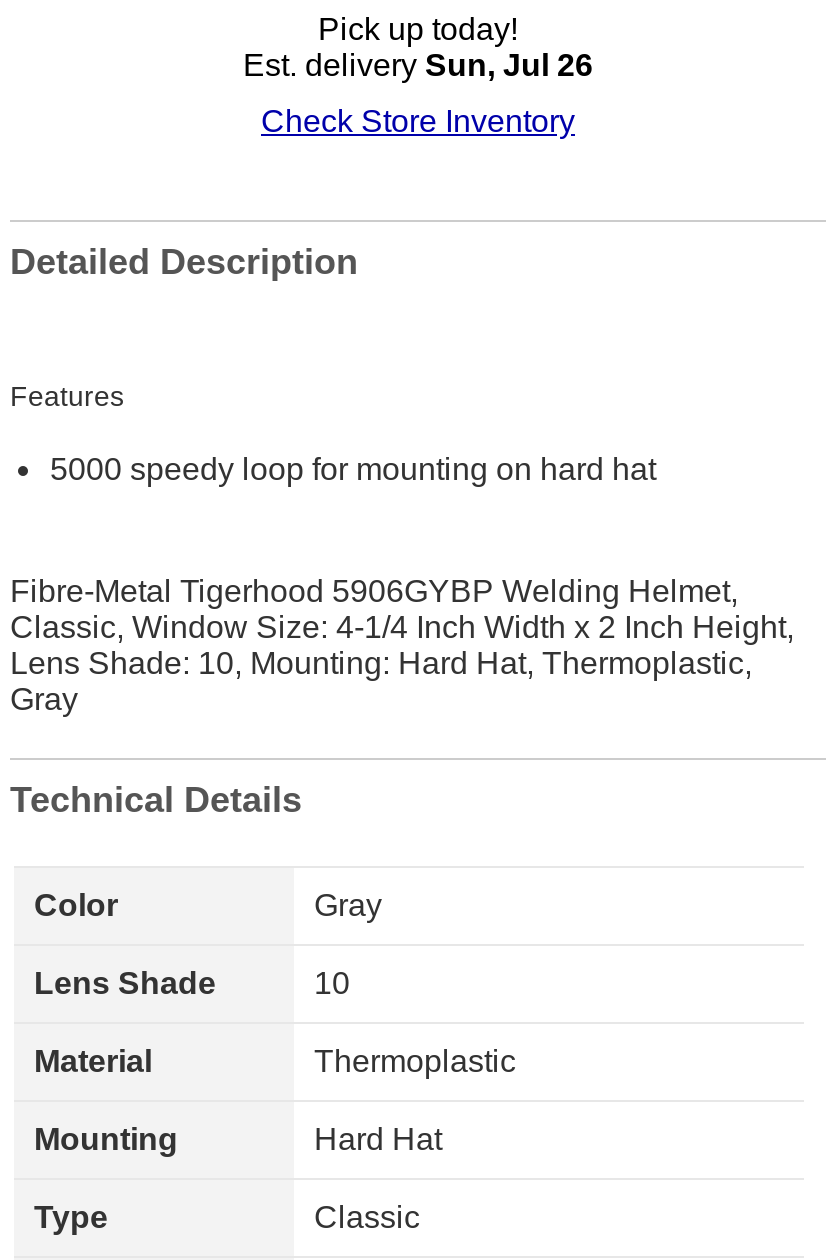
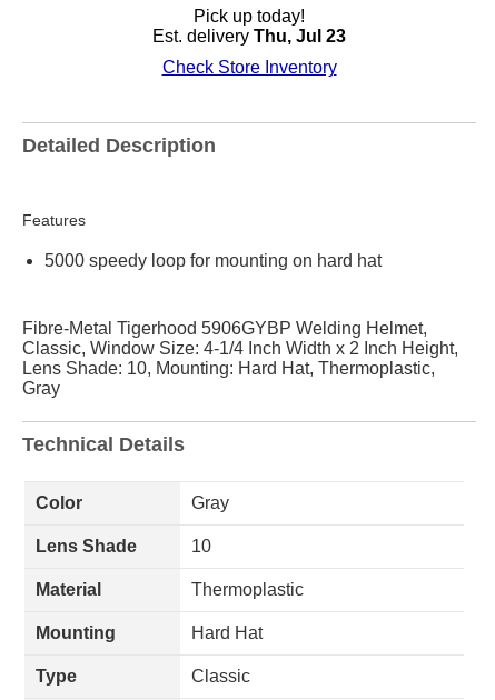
[243,48,593,82] Est. delivery Sun, Jul 26 -> [152,27,346,46] Est. delivery Thu, Jul 23

